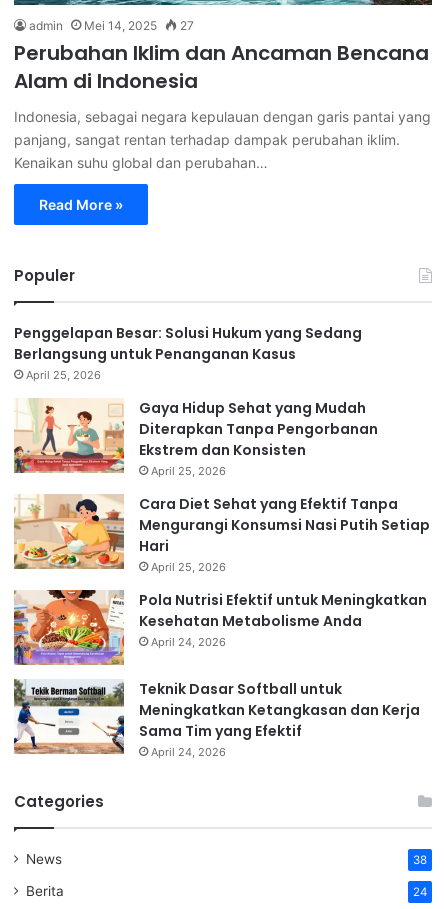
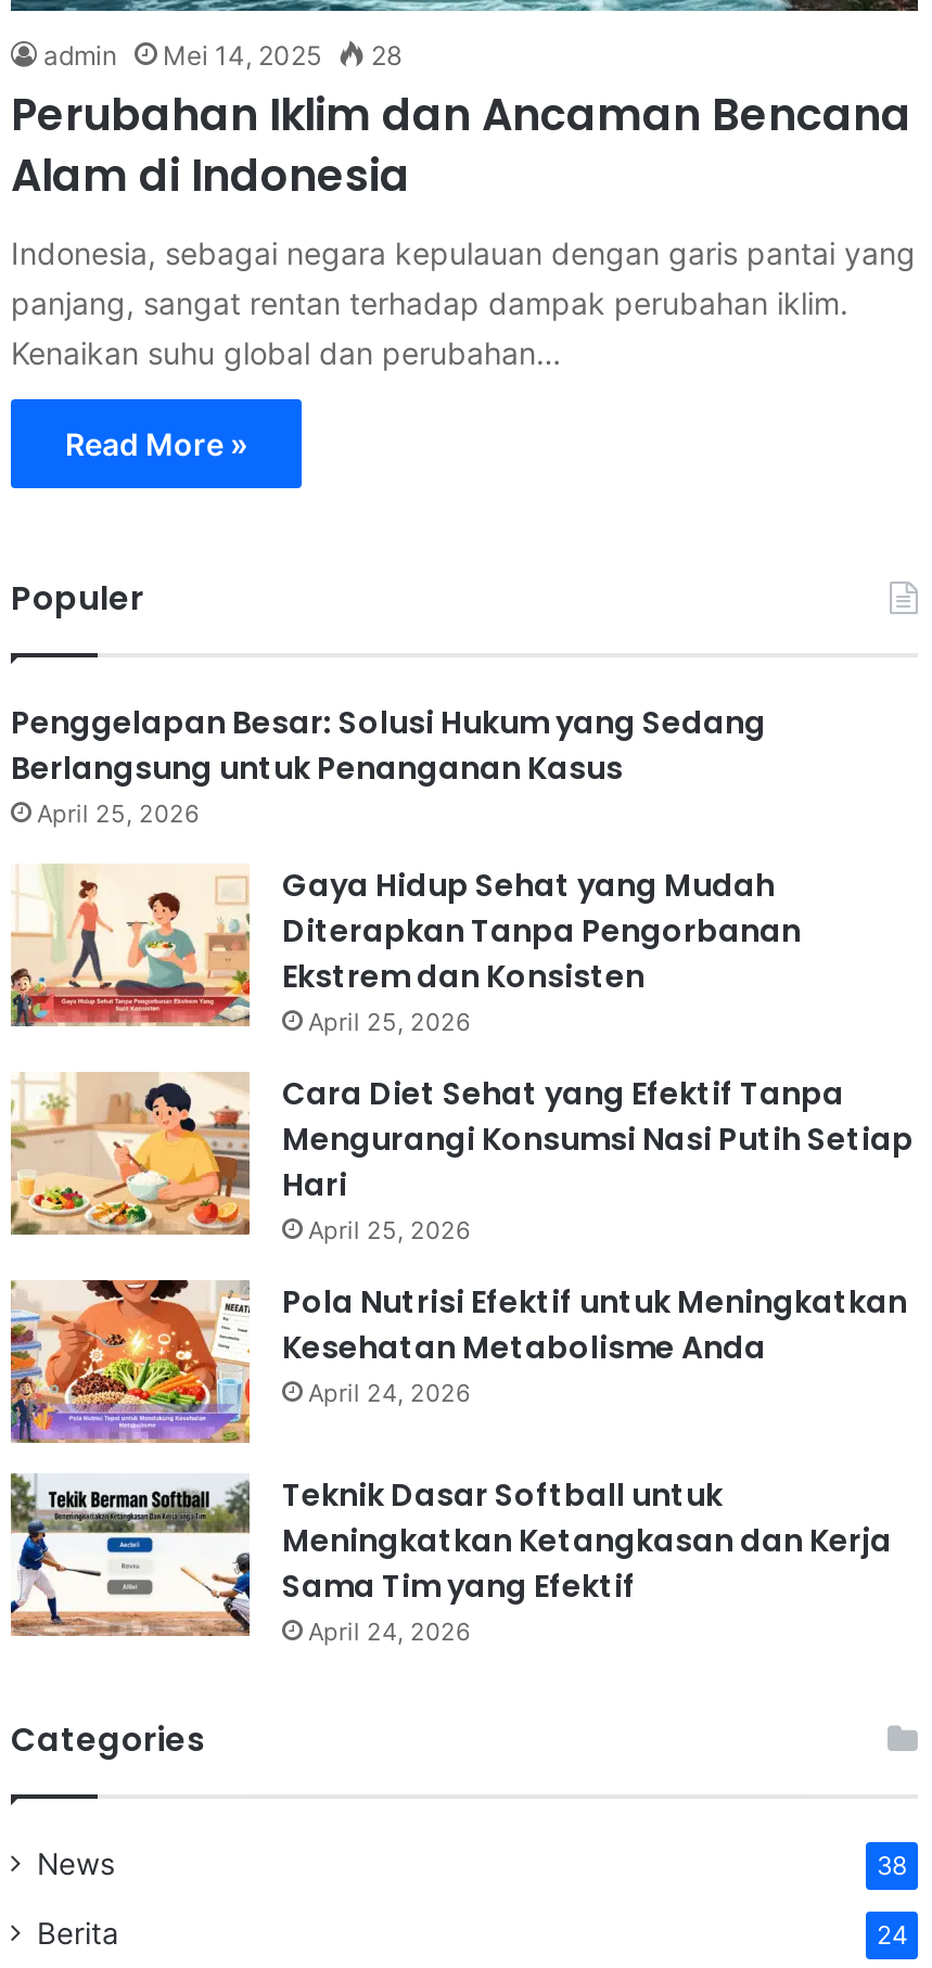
[29,18,194,33] admin Mei 14, 2025 27 -> [43,40,401,72] admin Mei 14, 2025 28

